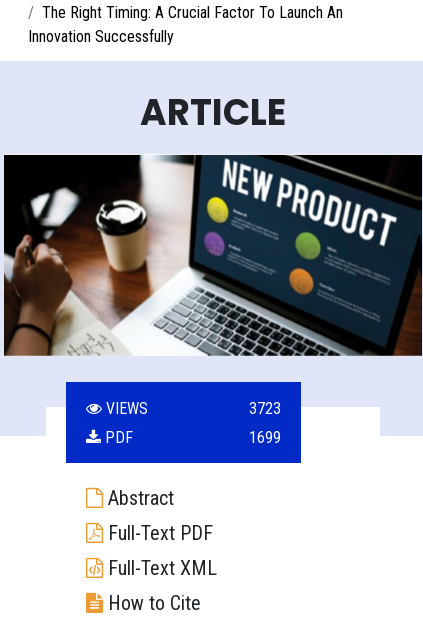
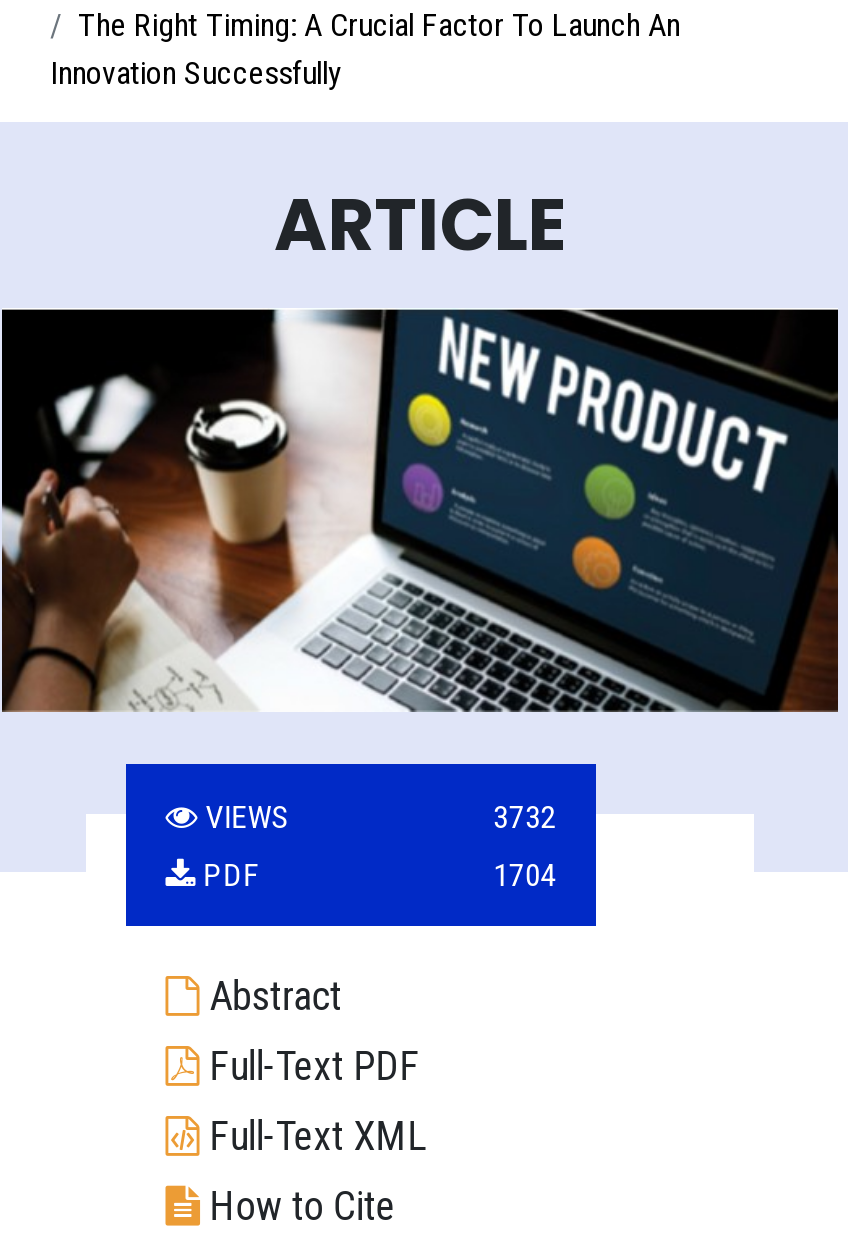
[249,398,281,417] 3723 -> [493,797,557,835] 3732
[249,427,281,446] 1699 -> [493,855,557,893] 1704

